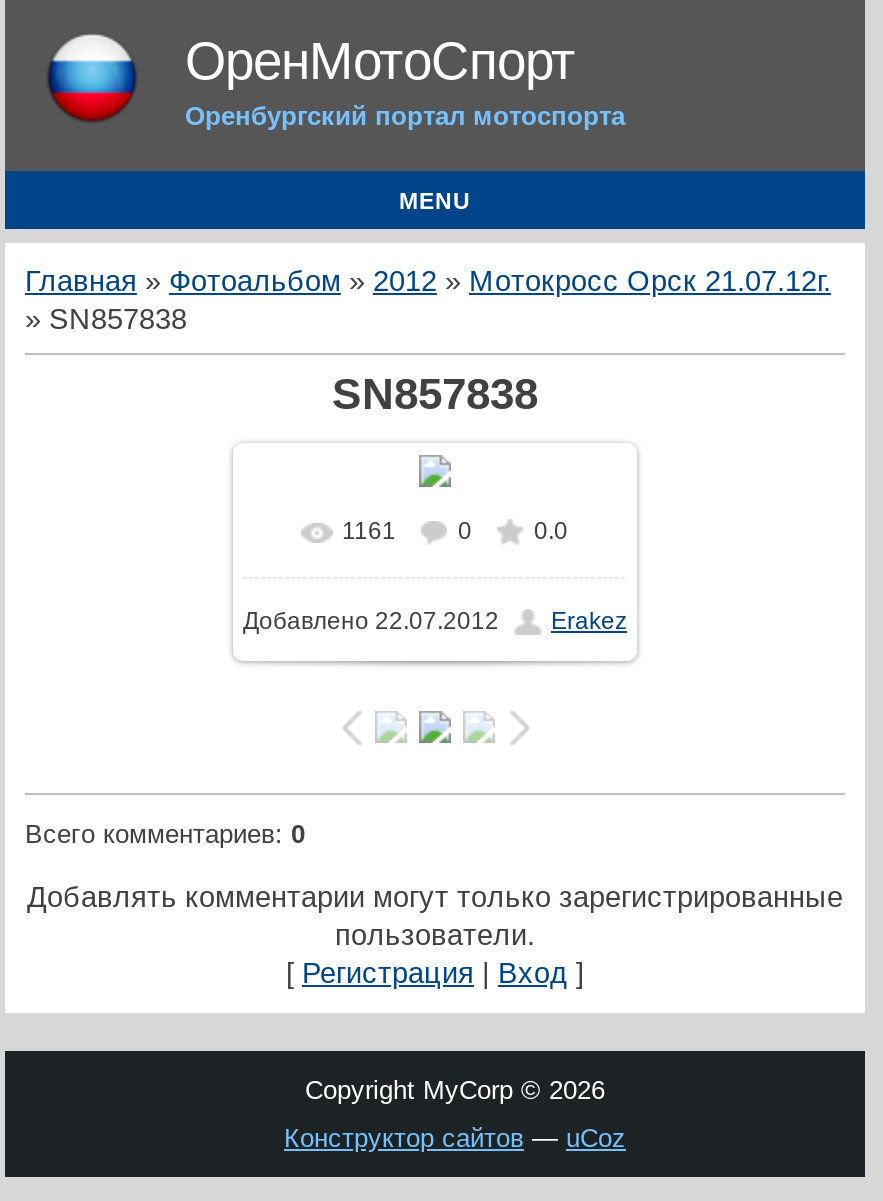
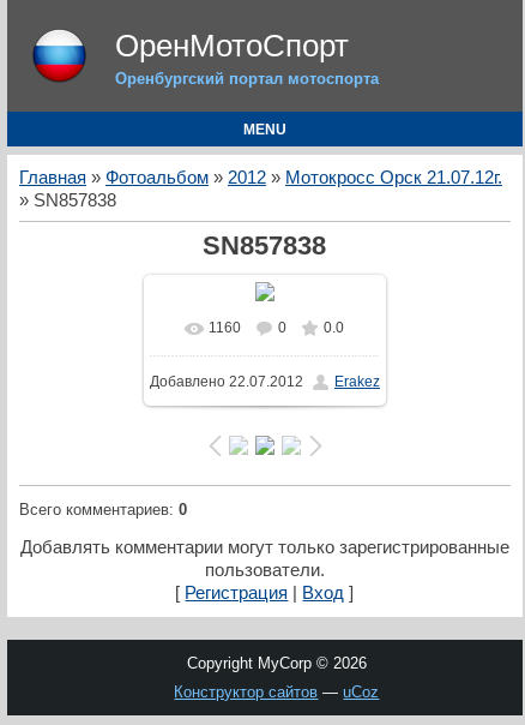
[342,517,396,545] 1161 -> [209,320,242,336] 1160

